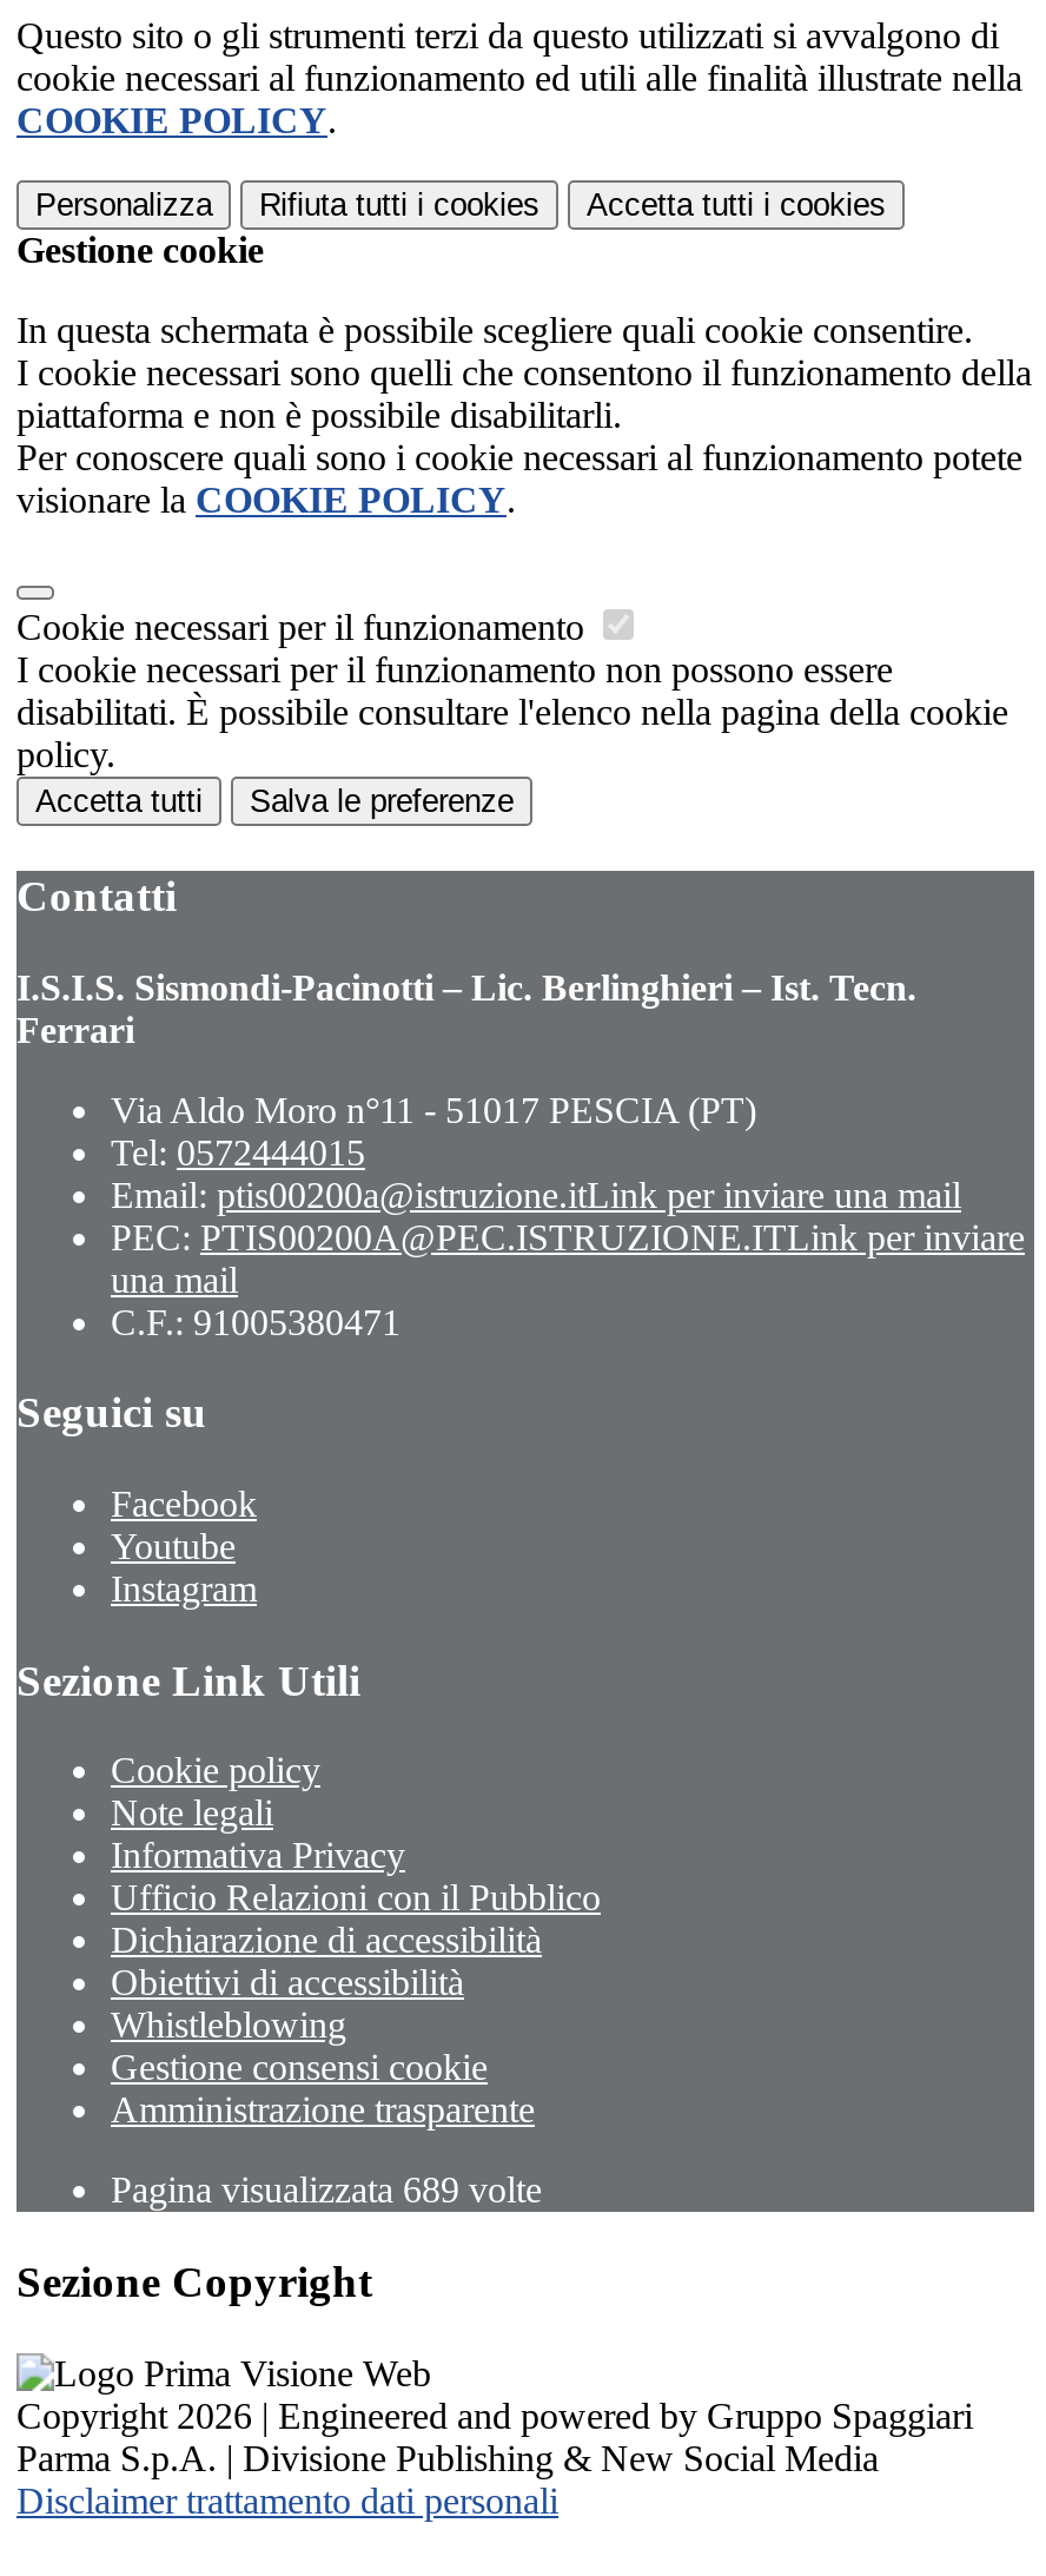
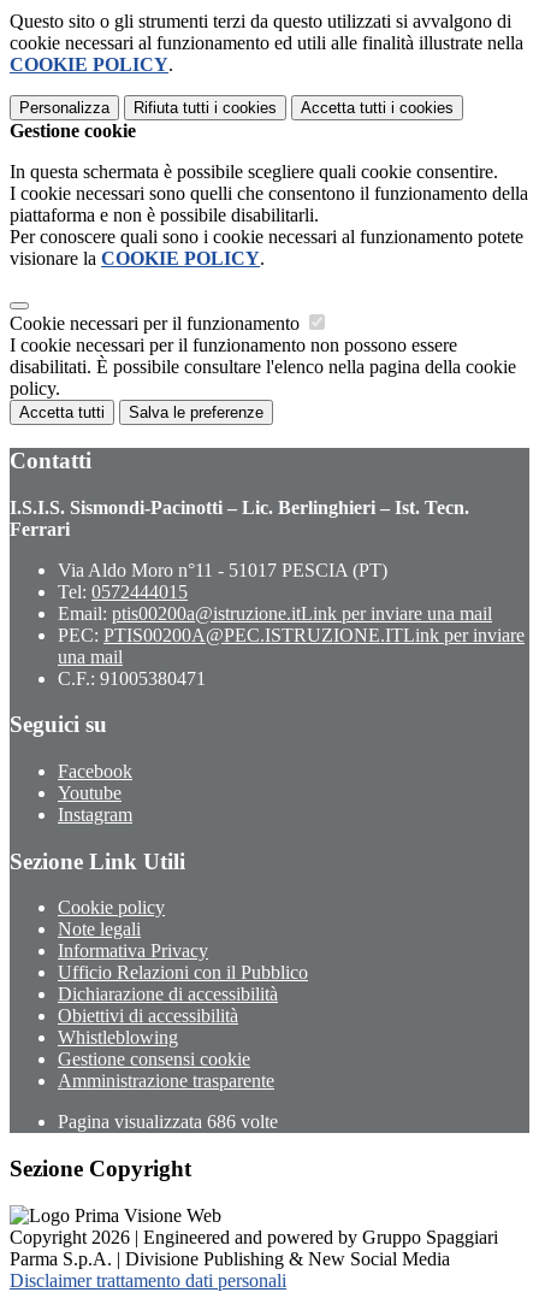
[111,2170,542,2210] Pagina visualizzata 689 volte -> [58,1112,278,1132] Pagina visualizzata 686 volte

